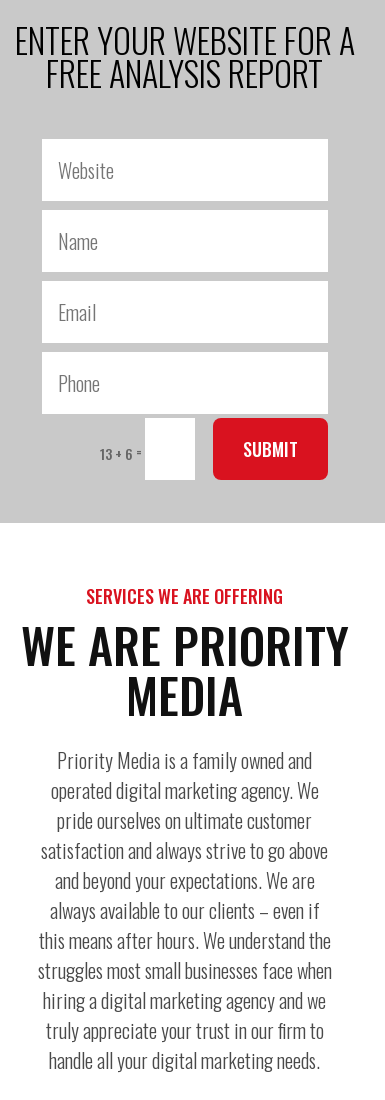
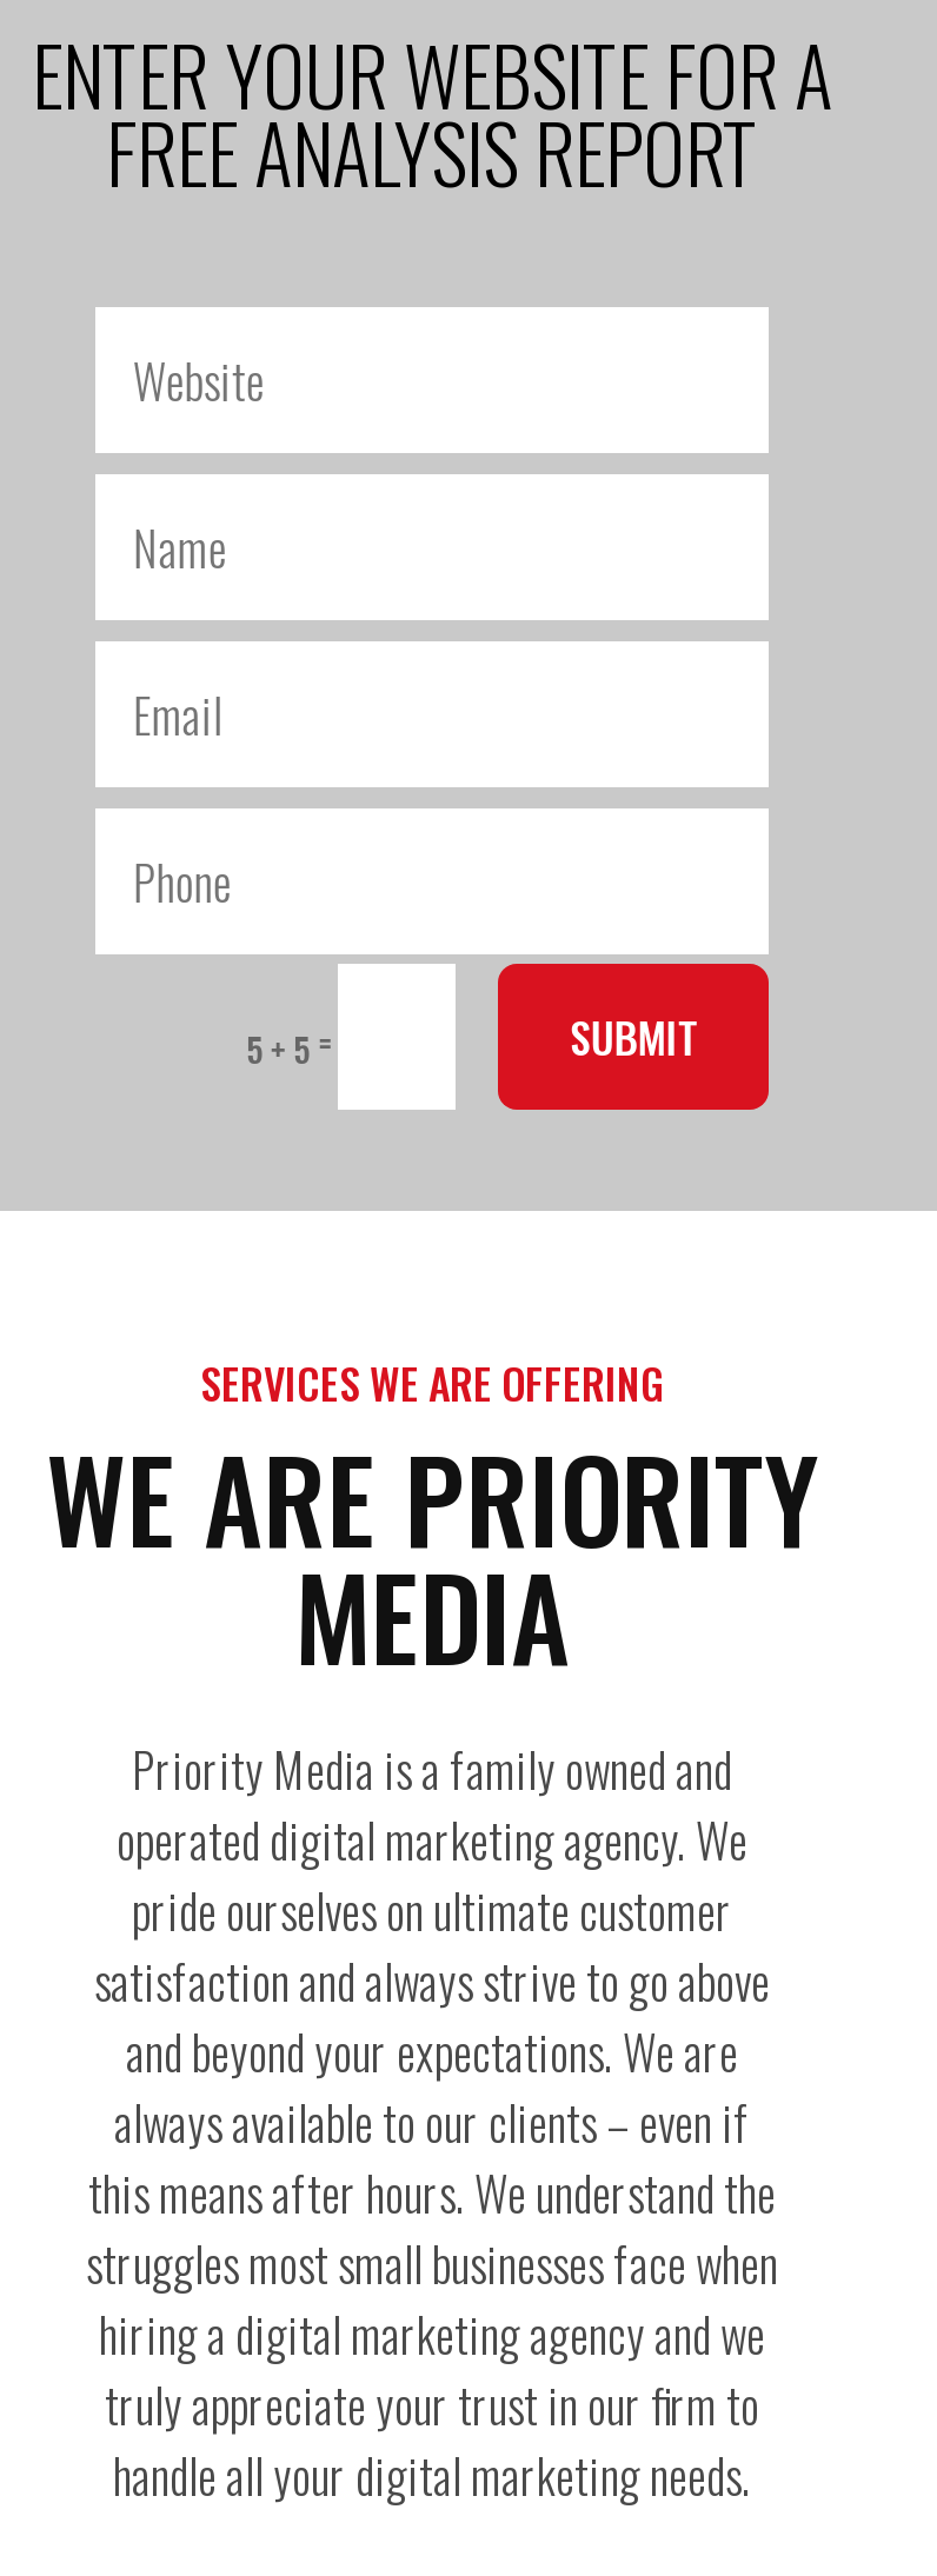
[100,441,145,464] 13 + 6 = -> [247,1018,339,1073] 5 + 5 =

